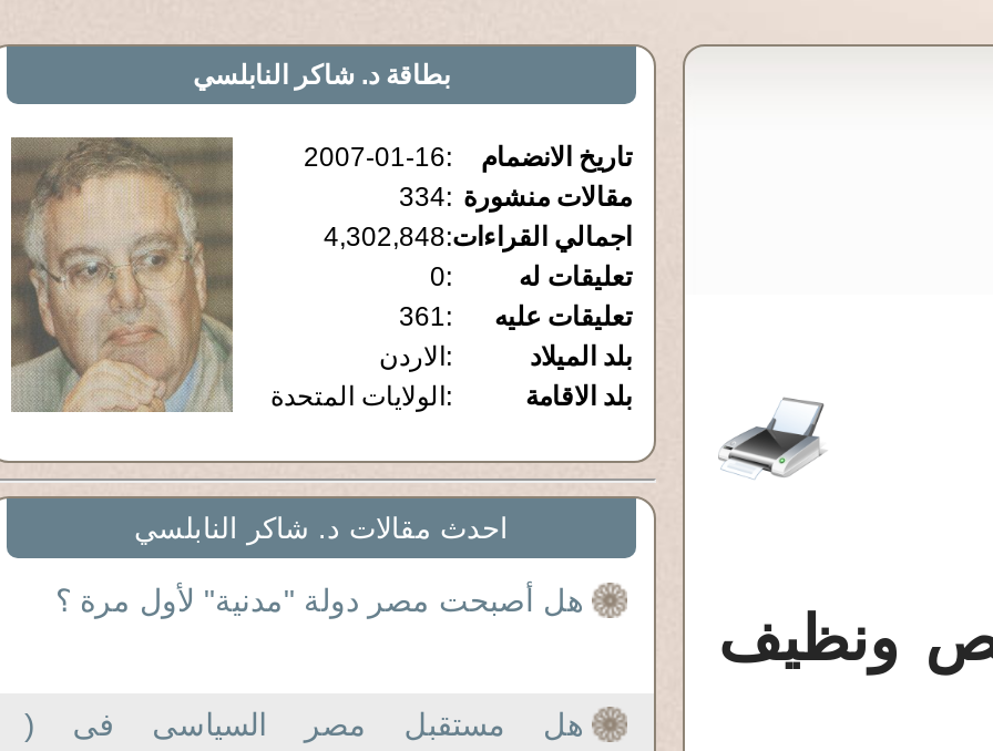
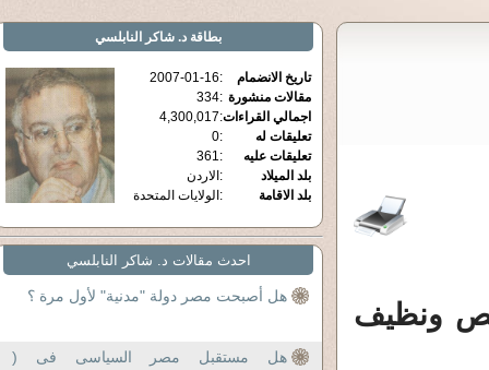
[324,222,632,253] اجمالي القراءات:4,302,848 -> [159,109,311,124] اجمالي القراءات:4,300,017

